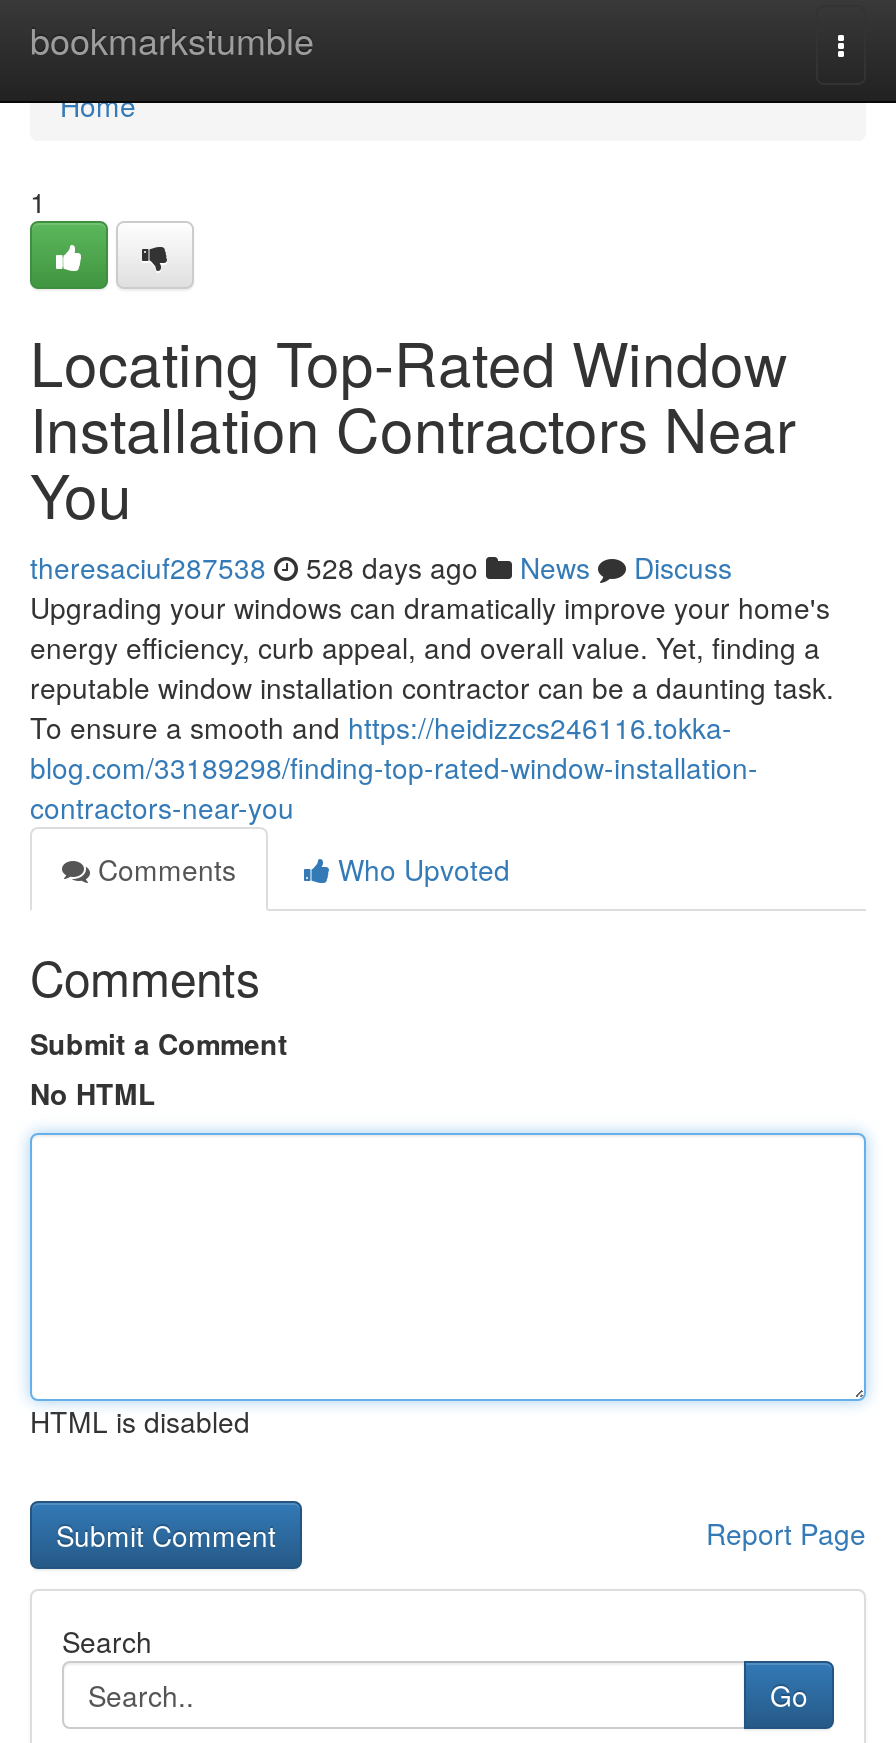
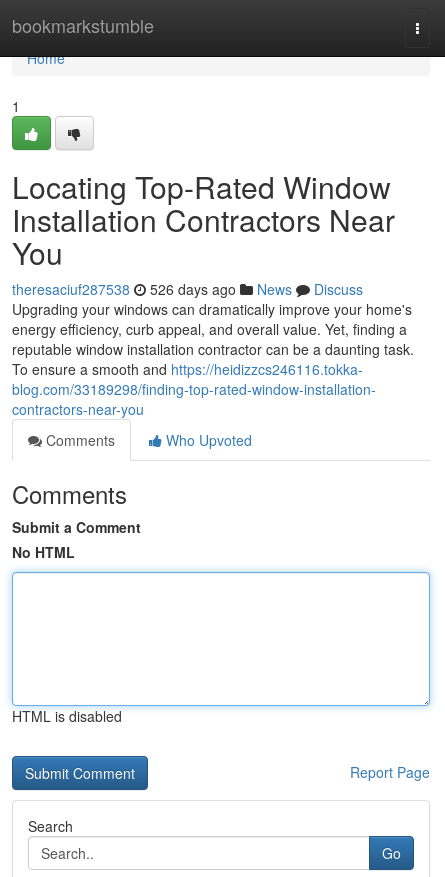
[30,547,732,587] theresaciuf287538 528 days ago News Discuss -> [12,279,363,299] theresaciuf287538 526 days ago News Discuss

